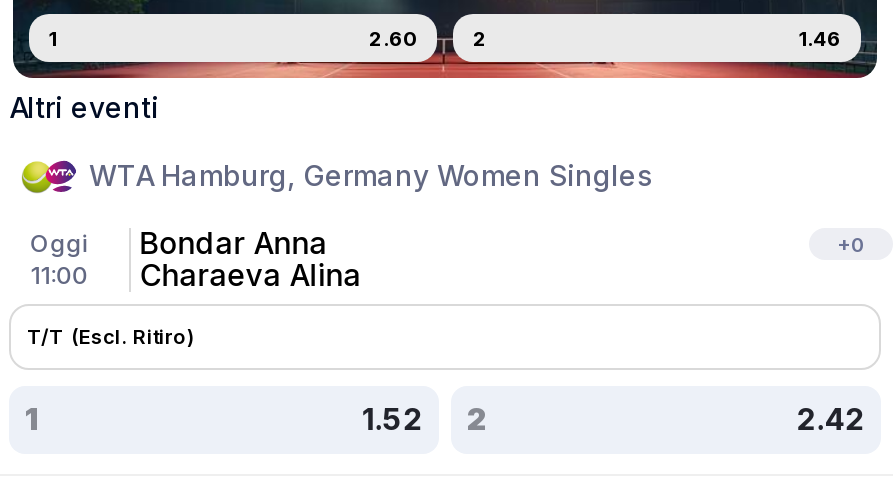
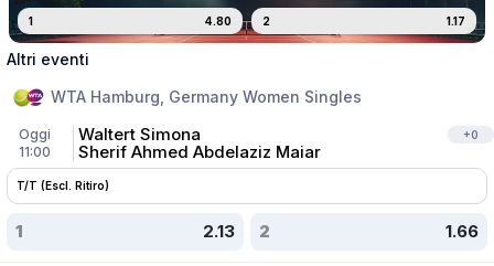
[369,25,417,49] 2.60 -> [205,14,232,27] 4.80
[799,25,841,49] 1.46 -> [447,14,465,27] 1.17
[139,224,361,294] Bondar Anna | Charaeva Alina -> [79,124,321,162] Waltert Simona | Sherif Ahmed Abdelaziz Maiar
[362,400,487,438] 1.52 2 -> [202,221,270,242] 2.13 2
[796,400,865,438] 2.42 -> [445,221,479,242] 1.66

